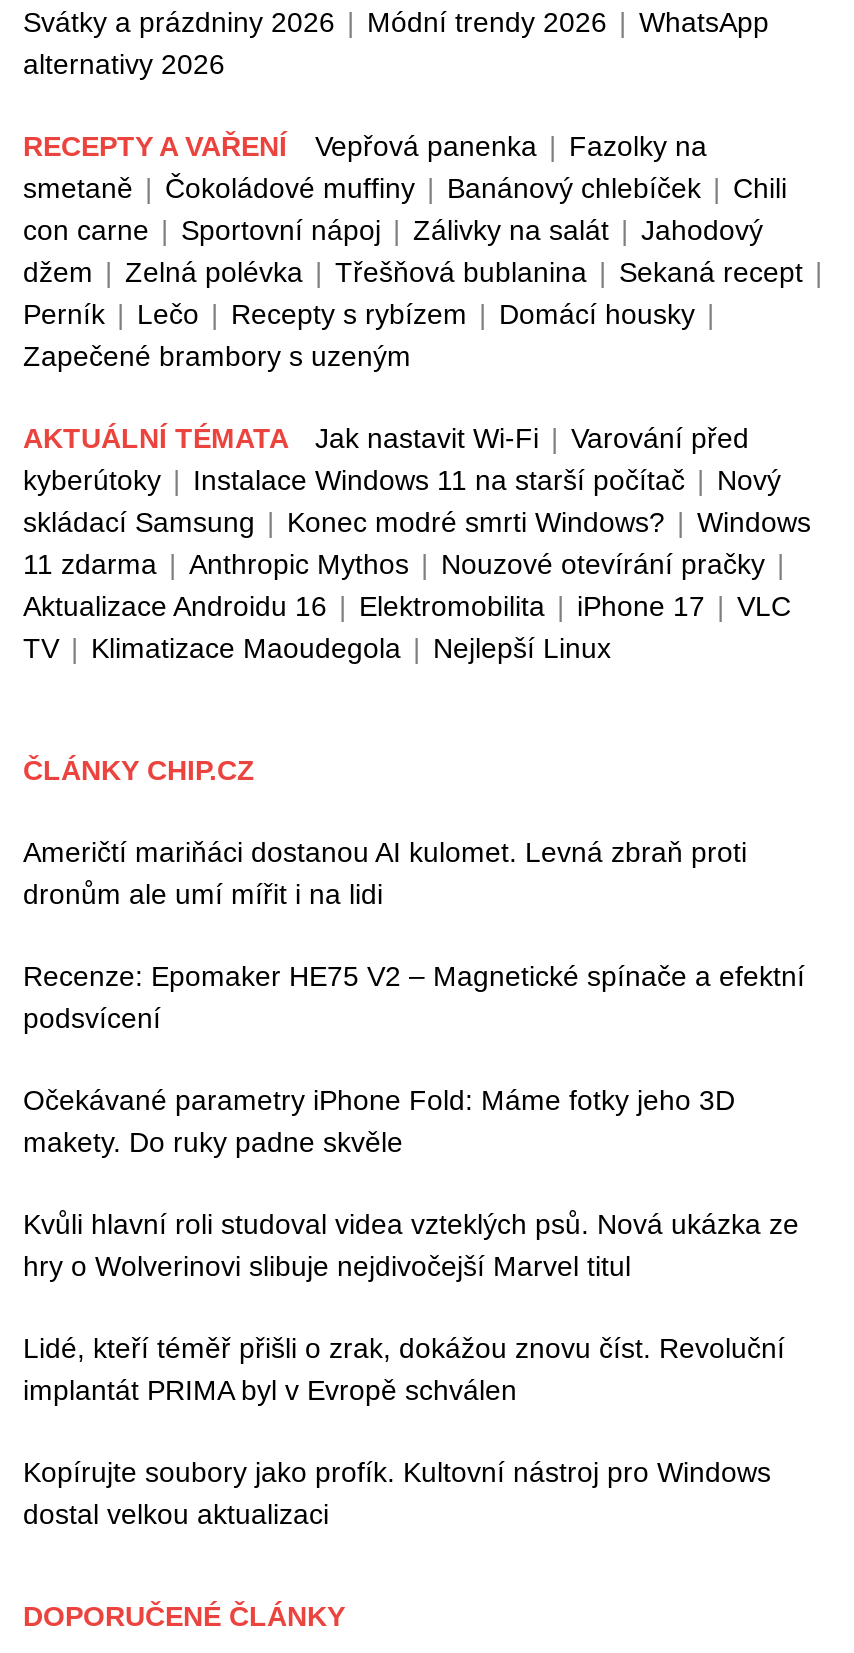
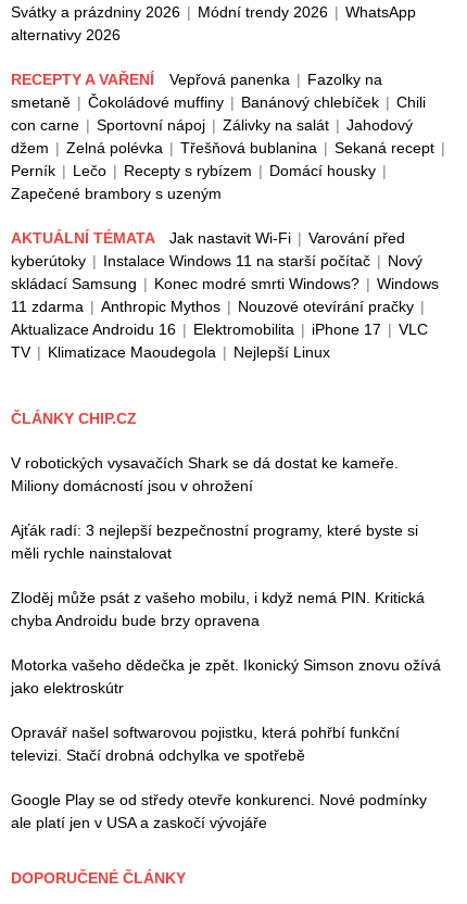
[23,836,747,910] Američtí mariňáci dostanou AI kulomet. Levná zbraň proti | dronům ale umí mířit i na lidi -> [11,454,399,495] V robotických vysavačích Shark se dá dostat ke kameře. | Miliony domácností jsou v ohrožení
[23,960,805,1034] Recenze: Epomaker HE75 V2 – Magnetické spínače a efektní | podsvícení -> [11,522,418,562] Ajťák radí: 3 nejlepší bezpečnostní programy, které byste si | měli rychle nainstalovat
[23,1084,735,1158] Očekávané parametry iPhone Fold: Máme fotky jeho 3D | makety. Do ruky padne skvěle -> [11,589,425,629] Zloděj může psát z vašeho mobilu, i když nemá PIN. Kritická | chyba Androidu bude brzy opravena
[23,1208,799,1282] Kvůli hlavní roli studoval videa vzteklých psů. Nová ukázka ze | hry o Wolverinovi slibuje nejdivočejší Marvel titul -> [11,656,441,697] Motorka vašeho dědečka je zpět. Ikonický Simson znovu ožívá | jako elektroskútr
[23,1332,785,1406] Lidé, kteří téměř přišli o zrak, dokážou znovu číst. Revoluční | implantát PRIMA byl v Evropě schválen -> [11,724,400,764] Opravář našel softwarovou pojistku, která pohřbí funkční | televizi. Stačí drobná odchylka ve spotřebě
[23,1456,771,1530] Kopírujte soubory jako profík. Kultovní nástroj pro Windows | dostal velkou aktualizaci -> [11,791,427,831] Google Play se od středy otevře konkurenci. Nové podmínky | ale platí jen v USA a zaskočí vývojáře

